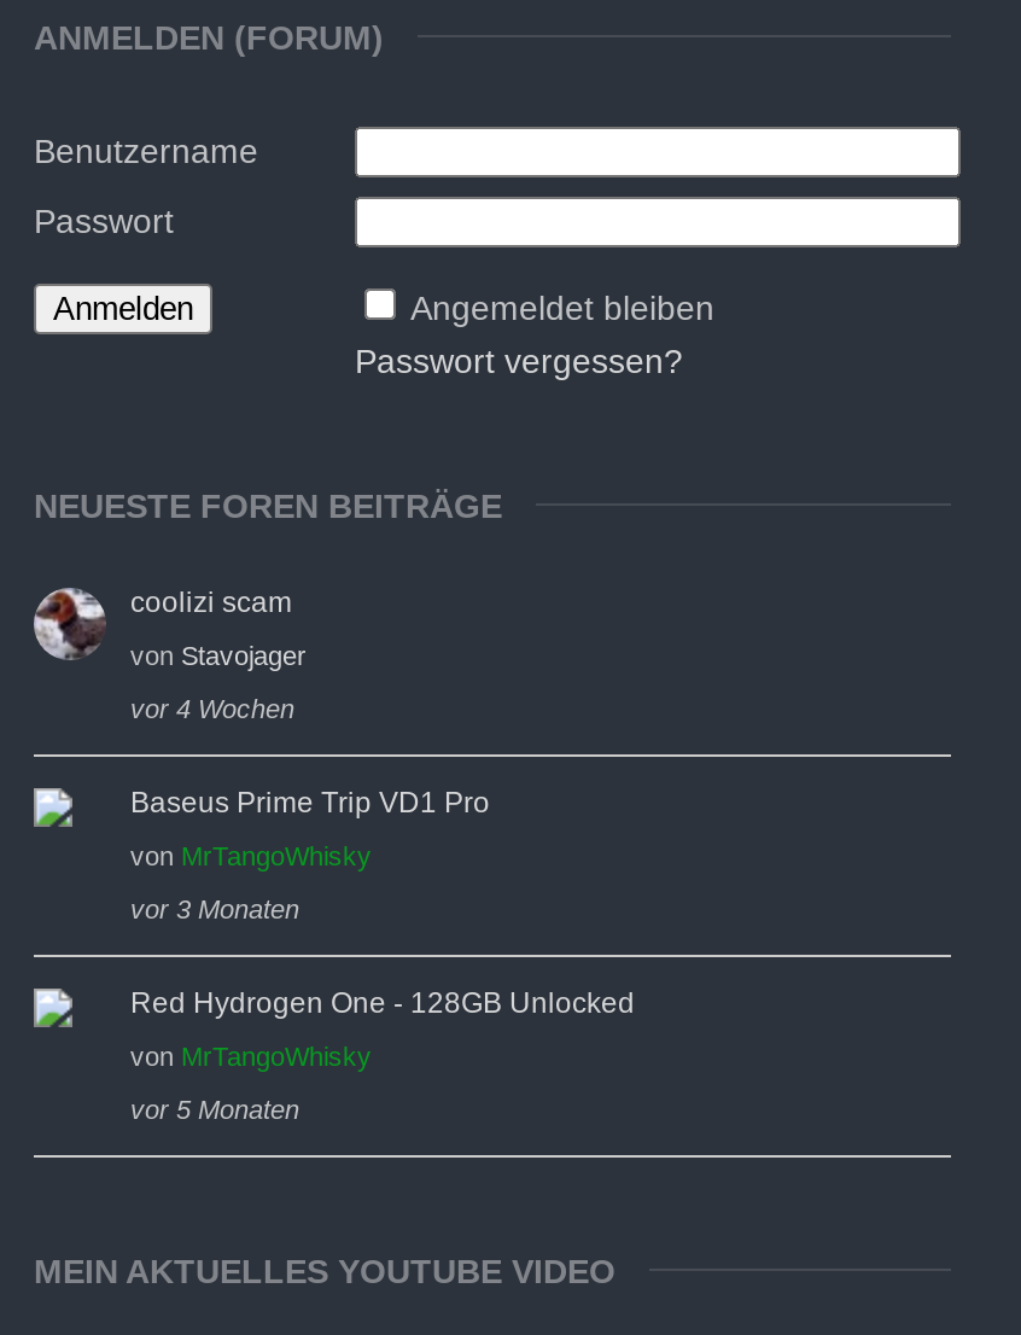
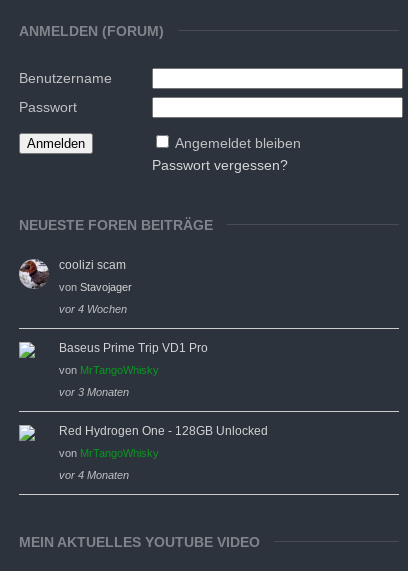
[130,1094,299,1123] vor 5 Monaten -> [59,468,129,480] vor 4 Monaten

